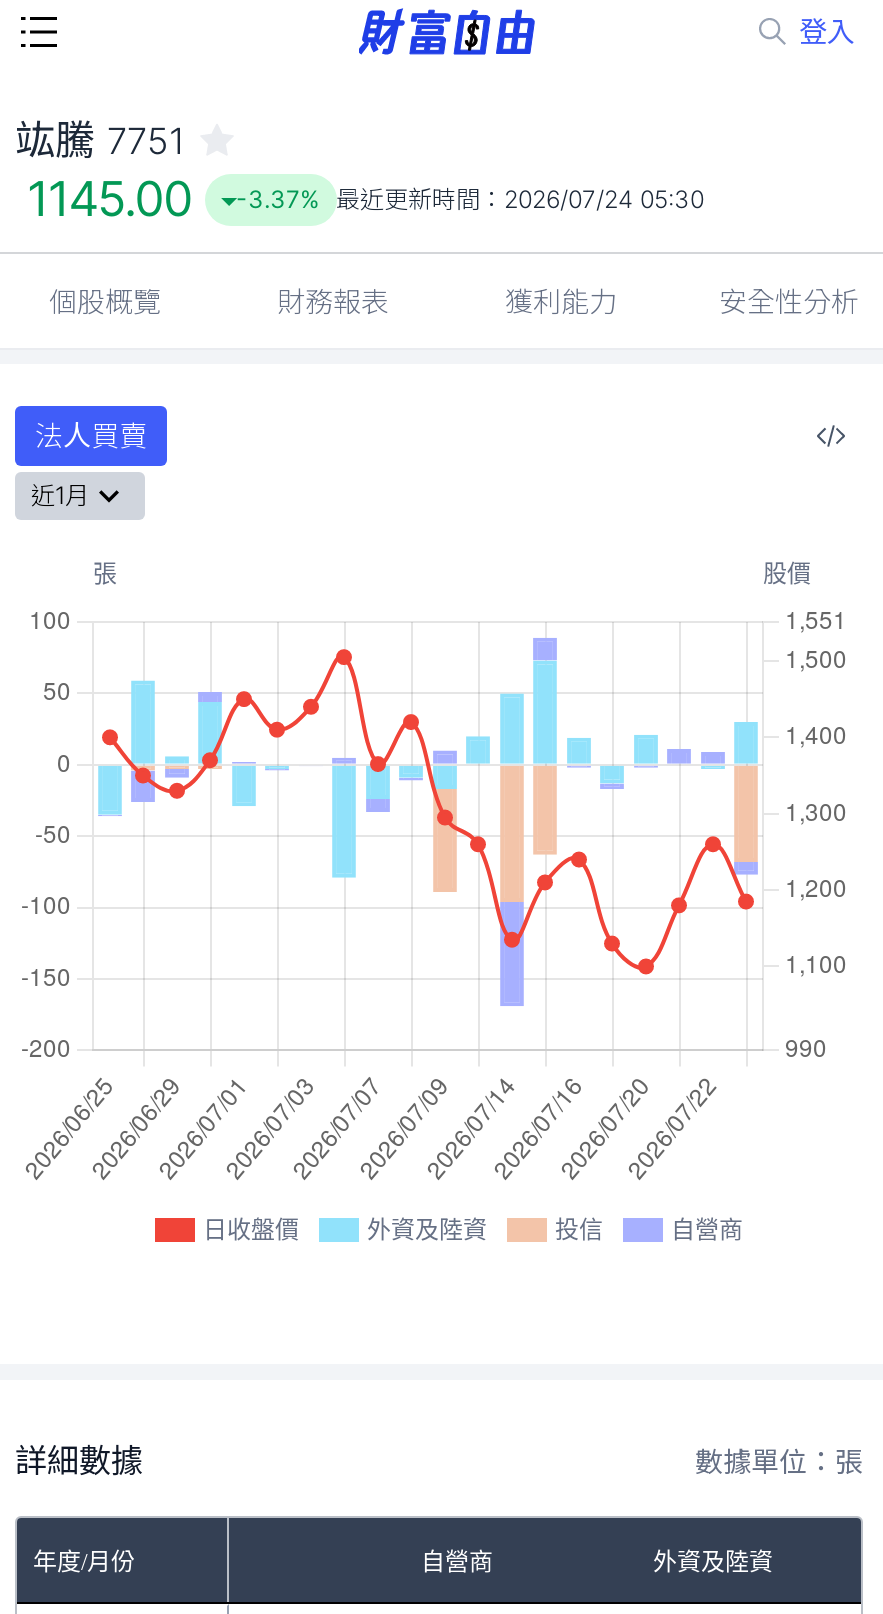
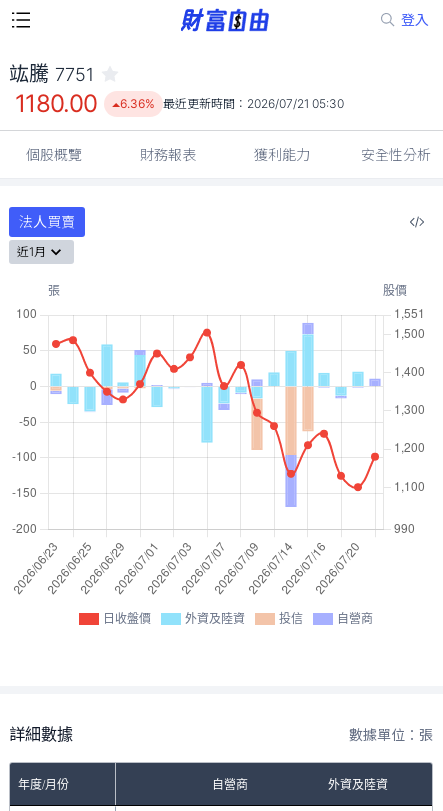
[27,170,192,228] 1145.00 -> [15,89,97,118] 1180.00
[236,184,704,214] -3.37% 最近更新時間：2026/07/24 05:30 -> [119,96,343,111] 6.36% 最近更新時間：2026/07/21 05:30
[97,636,759,1008] [image] -> [50,322,381,508] [image]

